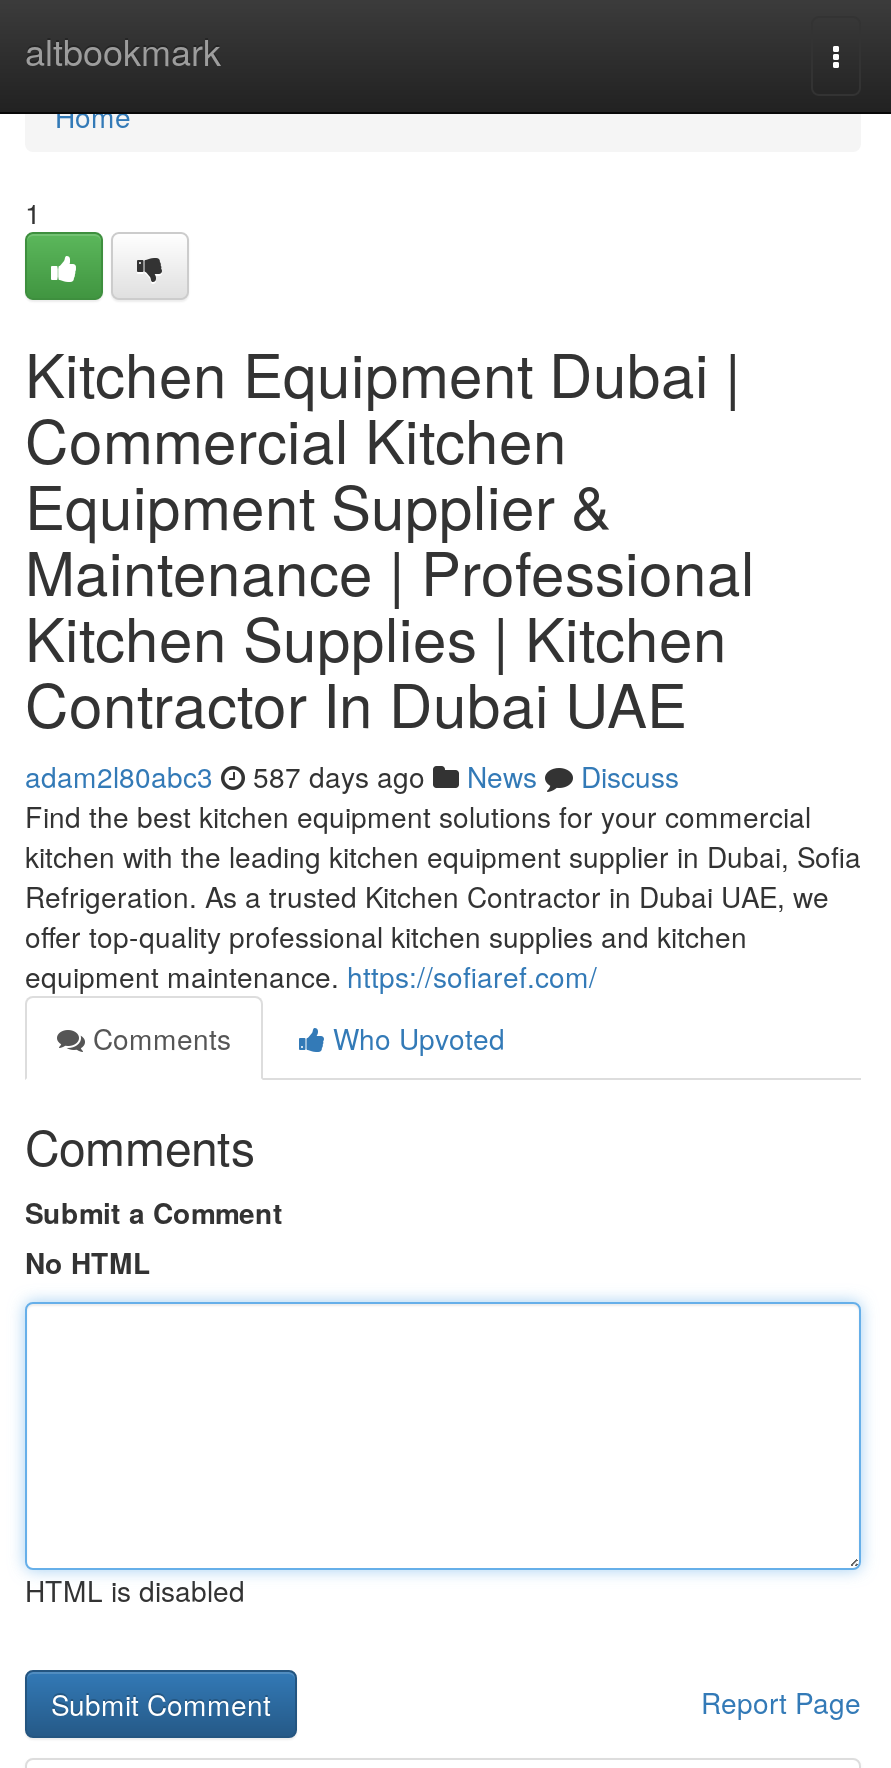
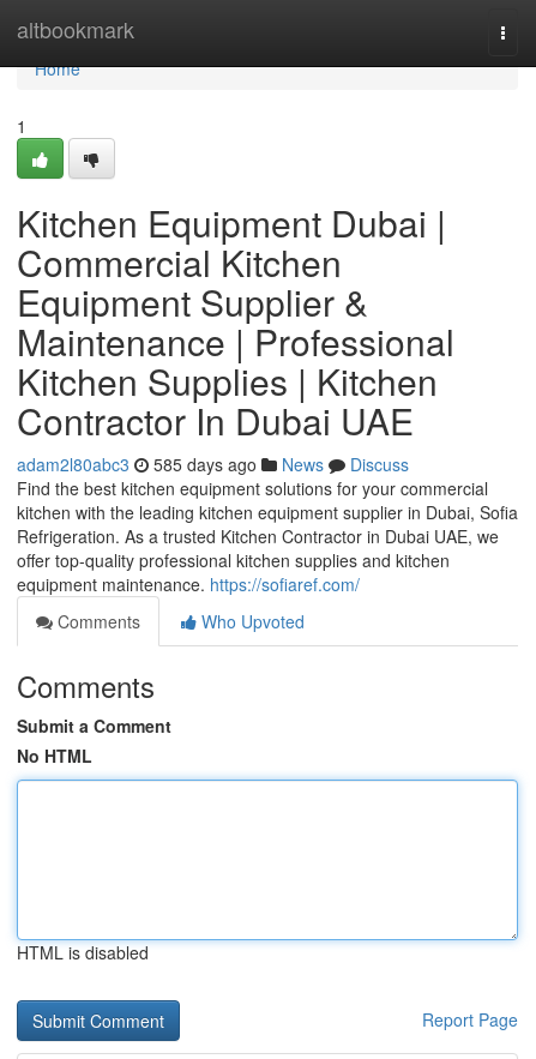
[25,756,679,796] adam2l80abc3 587 days ago News Discuss -> [17,452,409,476] adam2l80abc3 585 days ago News Discuss

